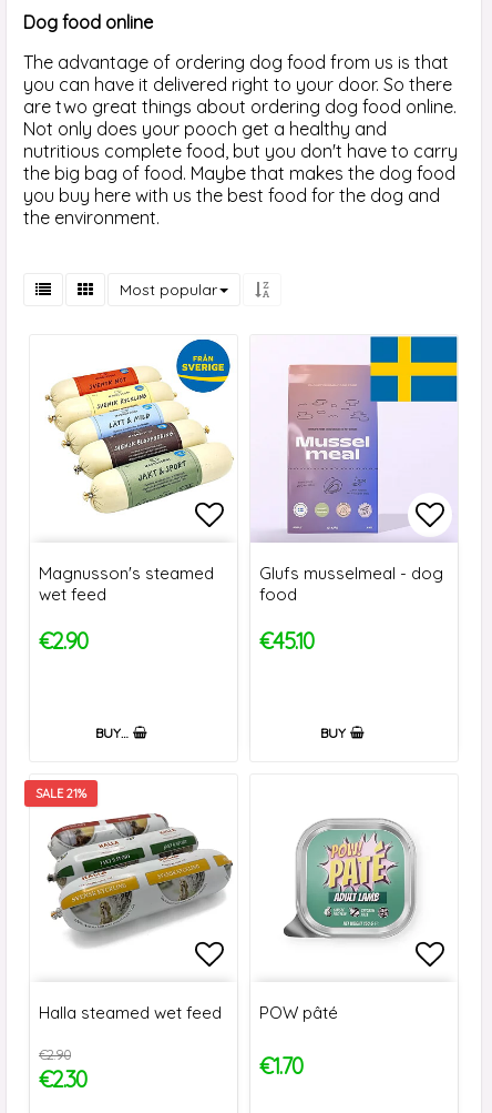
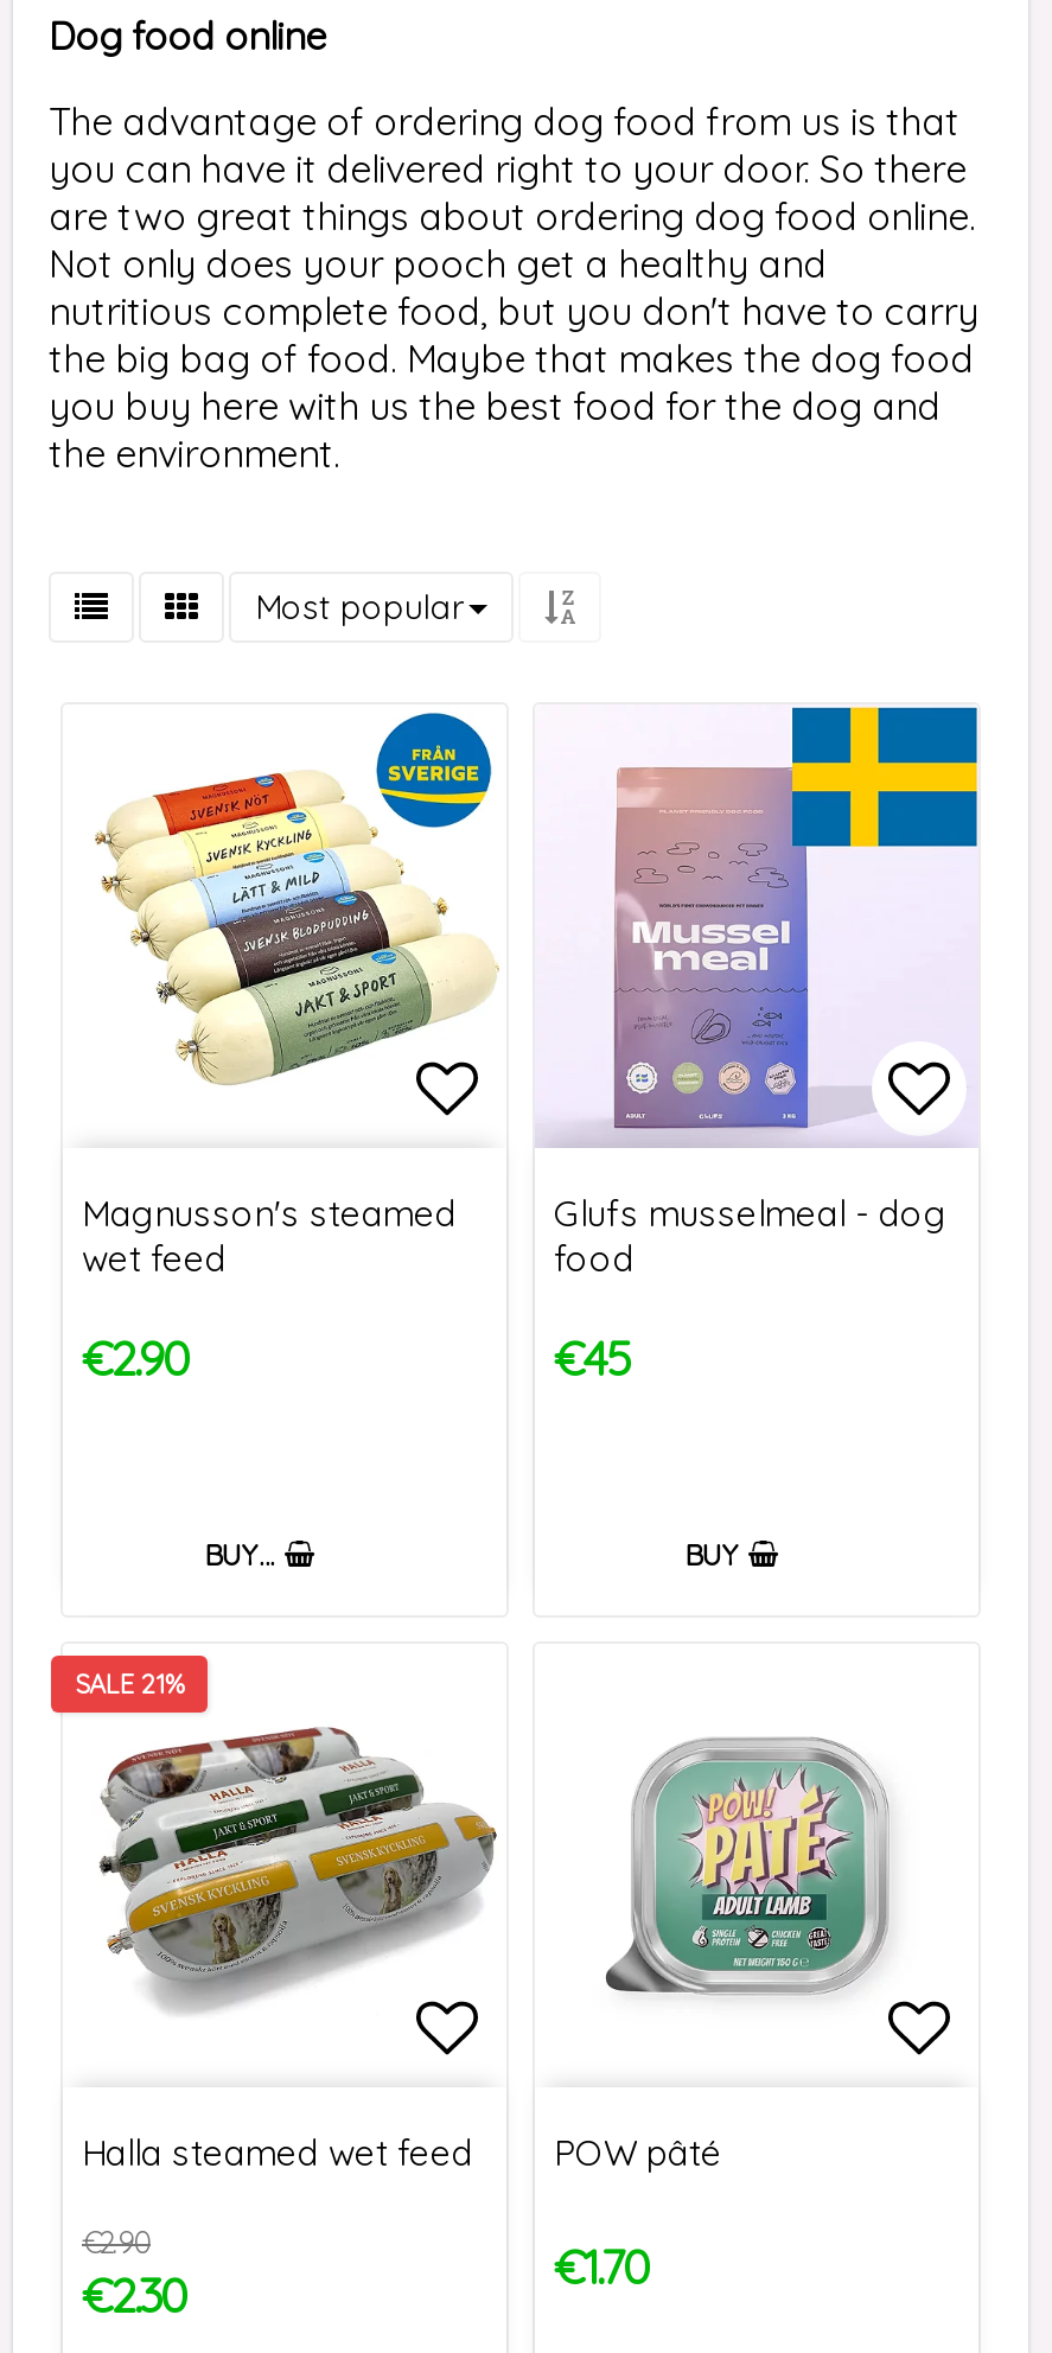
[259,627,314,654] €45.10 -> [554,1328,630,1387] €45

